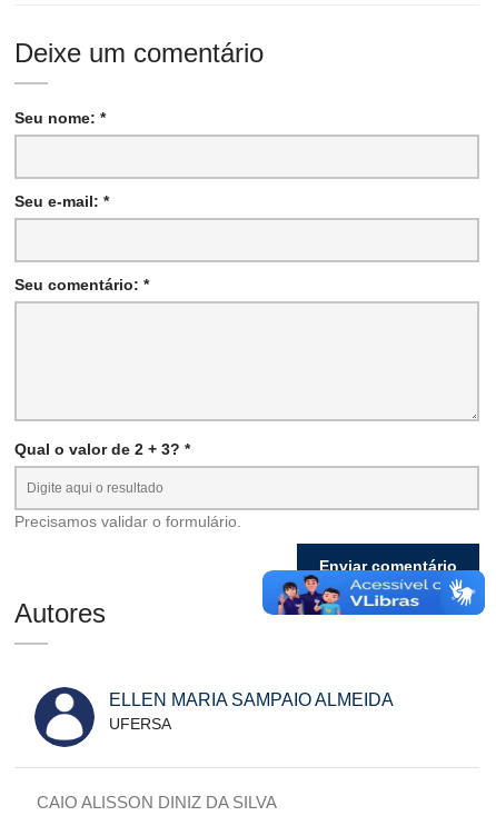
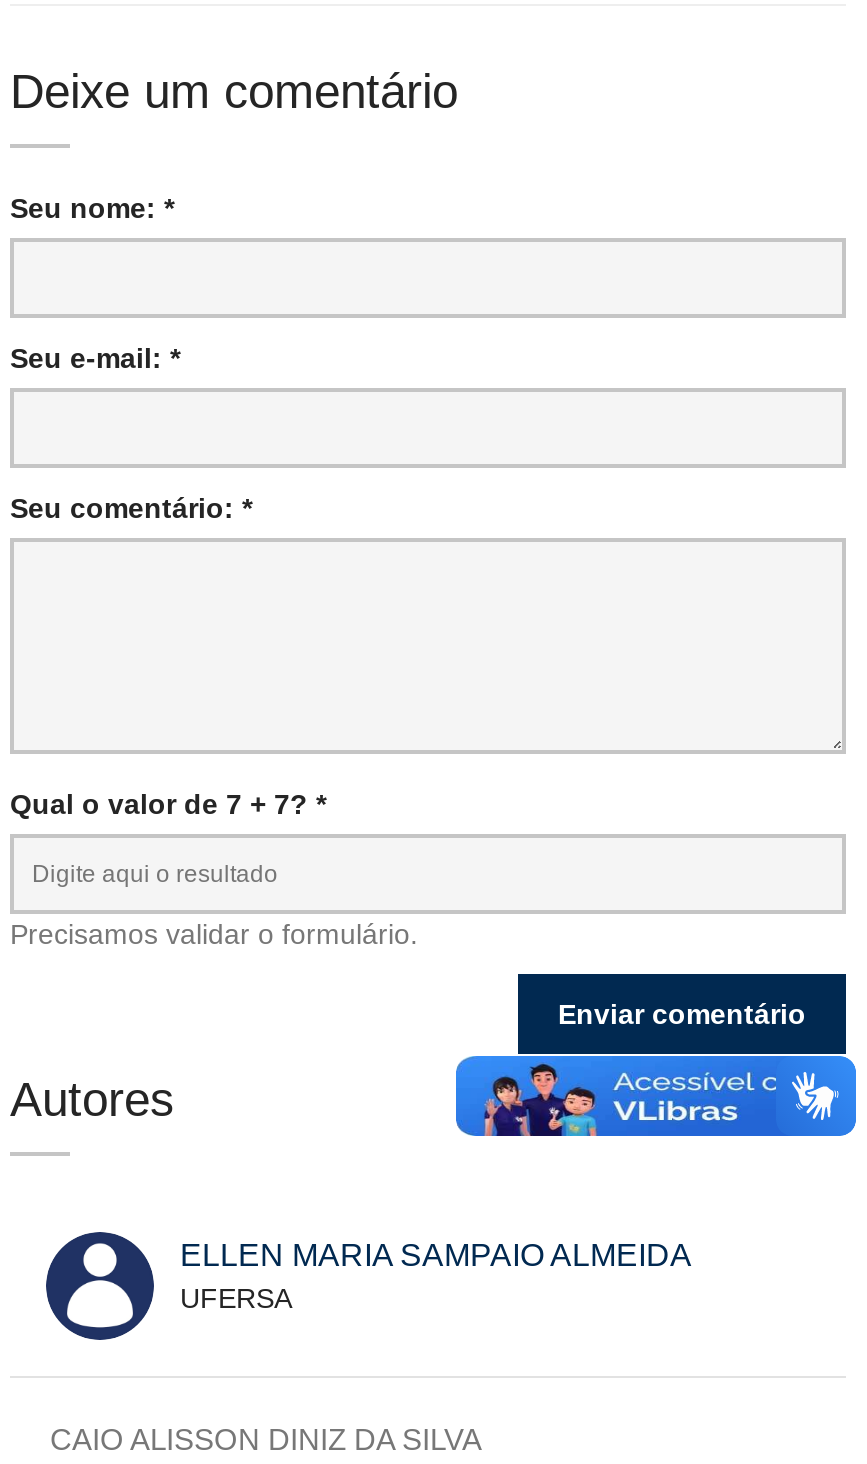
[14,440,190,458] Qual o valor de 2 + 3? * -> [10,788,326,820] Qual o valor de 7 + 7? *
[261,569,486,634] [image] -> [454,1008,858,1138] [image]

